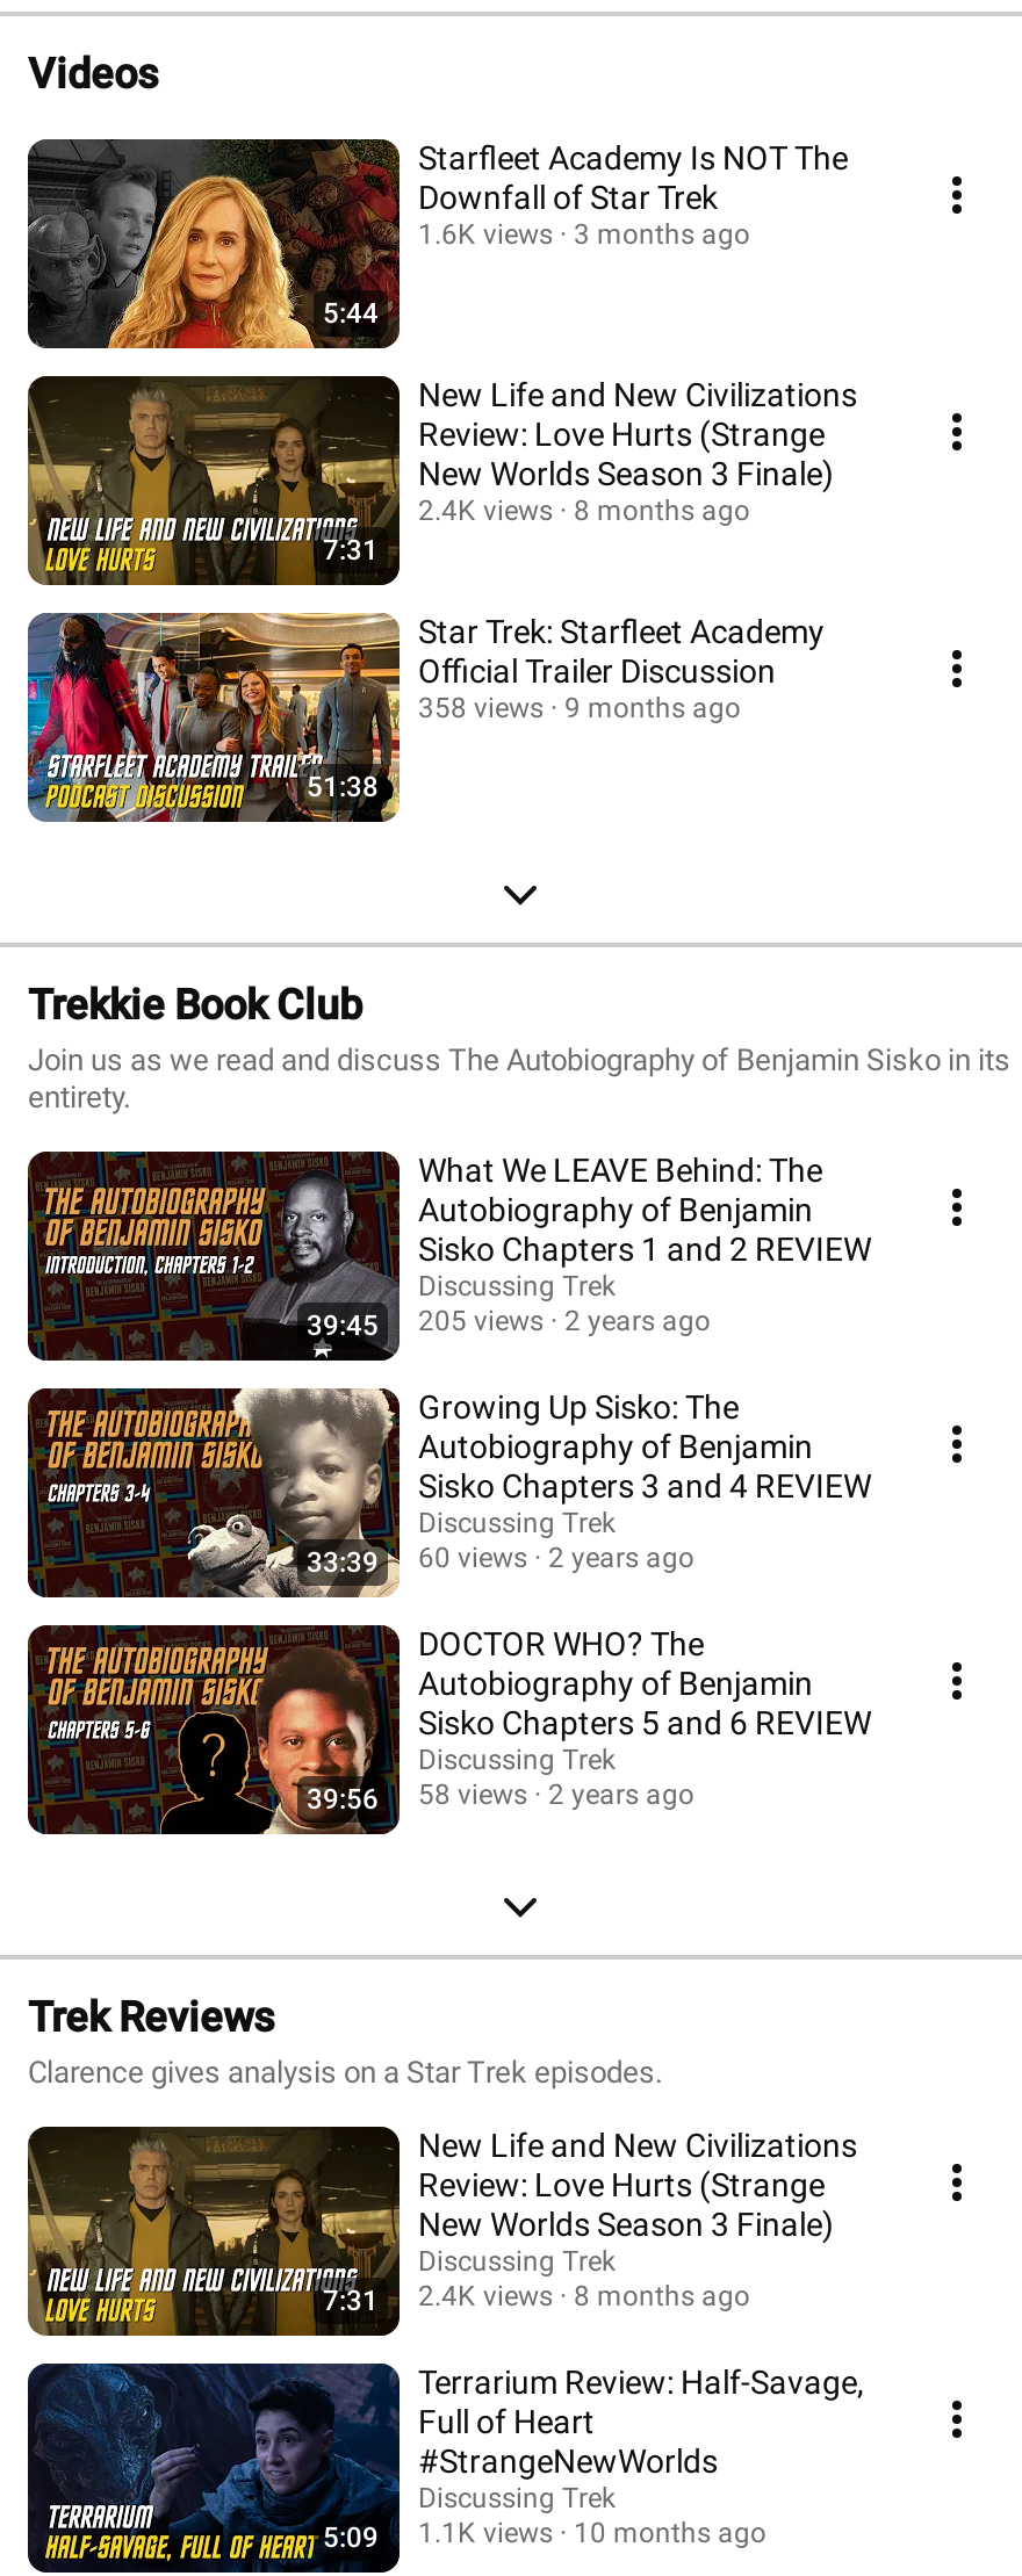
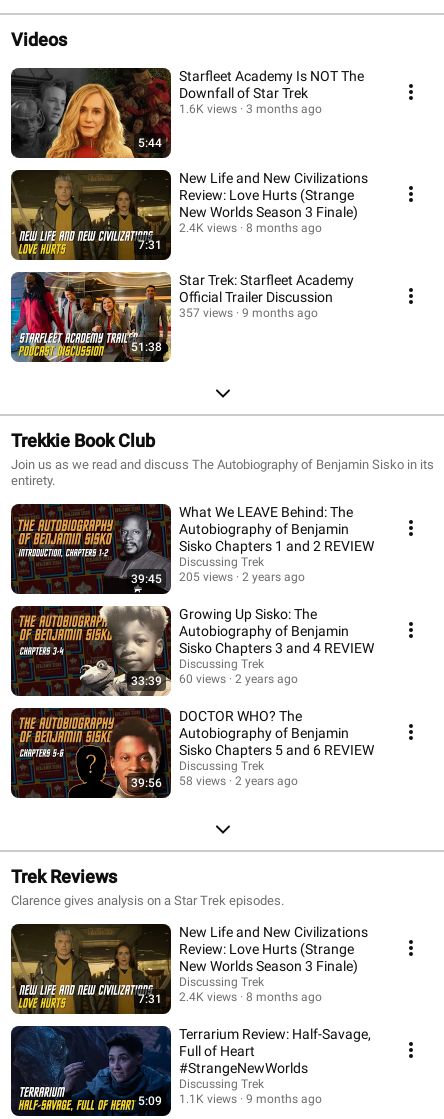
[418,692,741,724] 358 views 9 months ago -> [179,306,318,320] 357 views 9 months ago
[323,2517,766,2554] 5:09 1.1K views 10 months ago -> [138,1092,322,1108] 5:09 1.1K views 9 months ago

